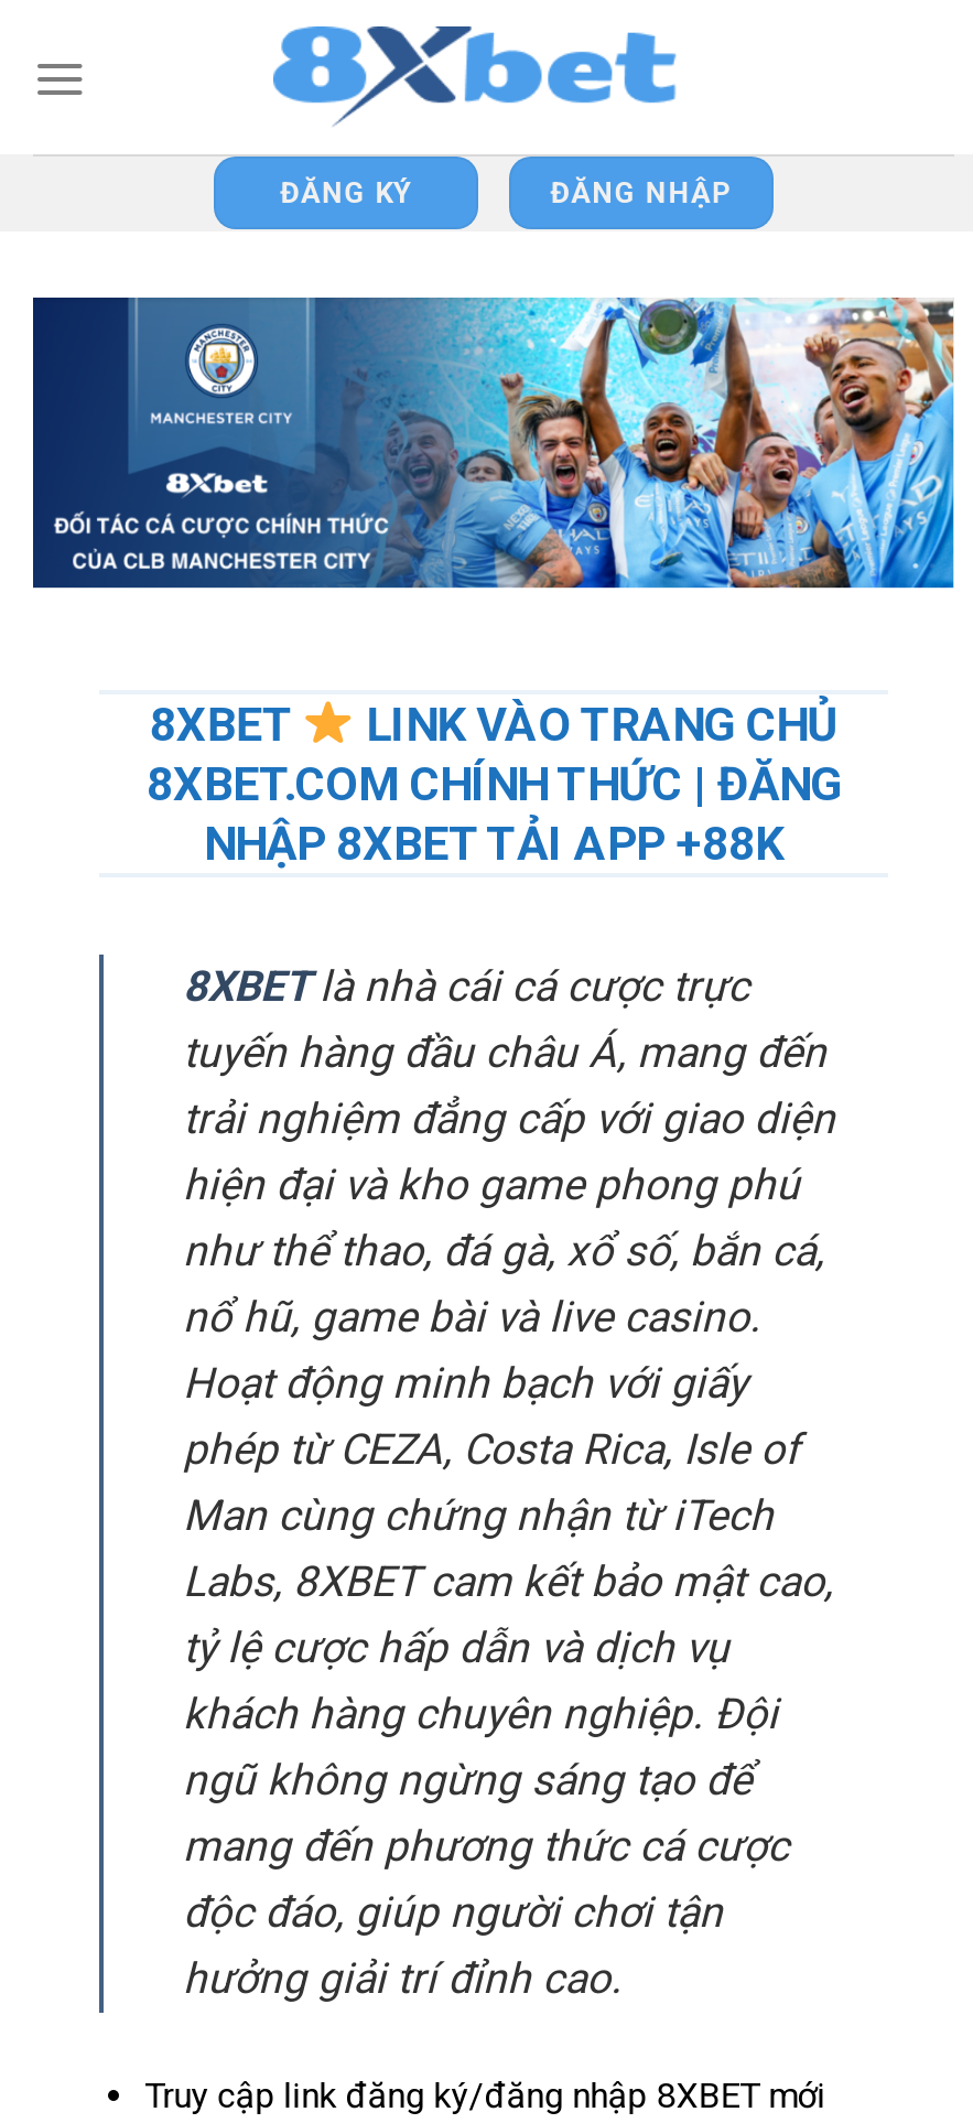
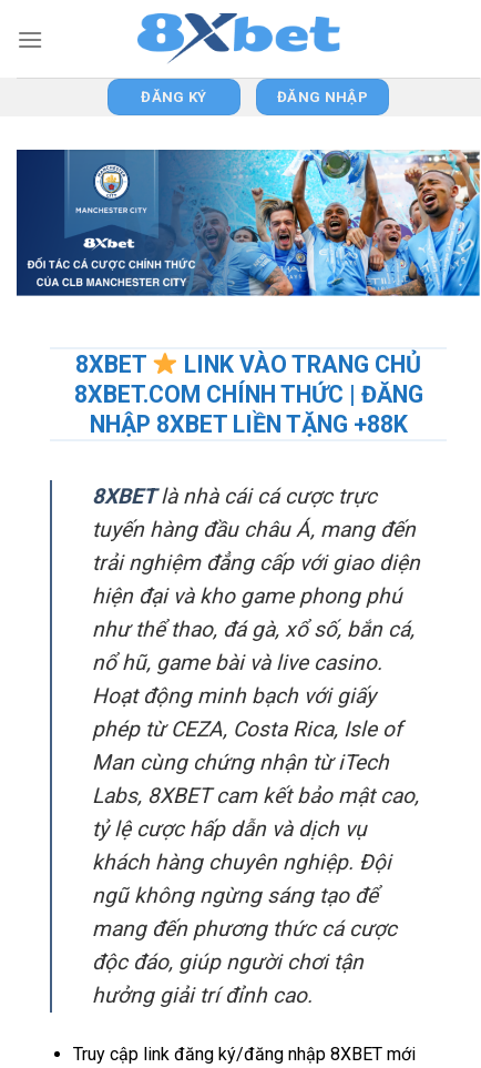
[204,815,783,870] NHẬP 8XBET TẢI APP +88K -> [89,410,407,438] NHẬP 8XBET LIỀN TẶNG +88K

